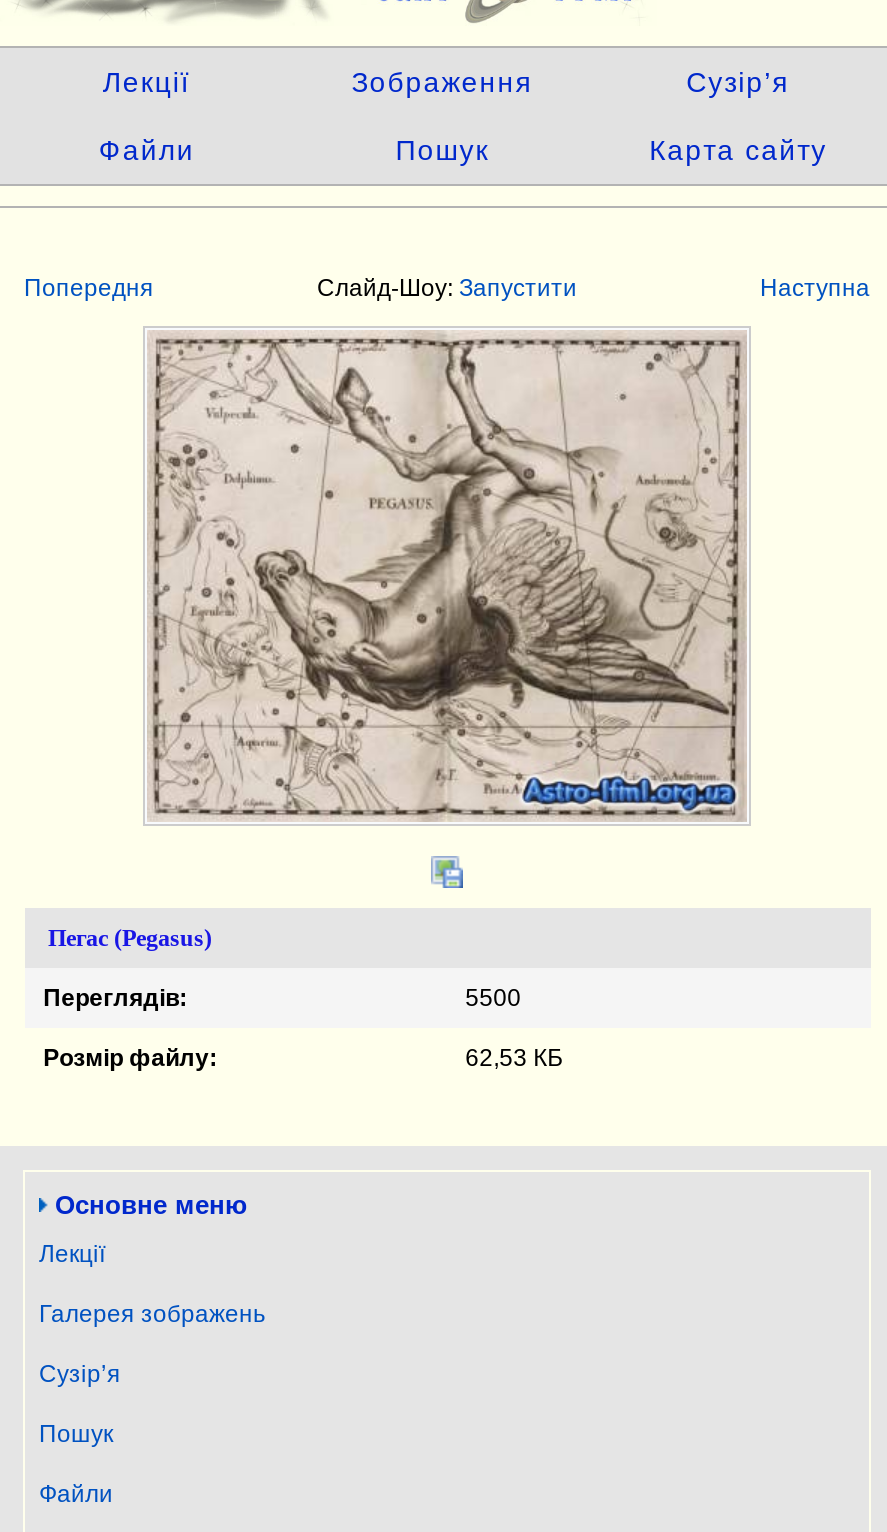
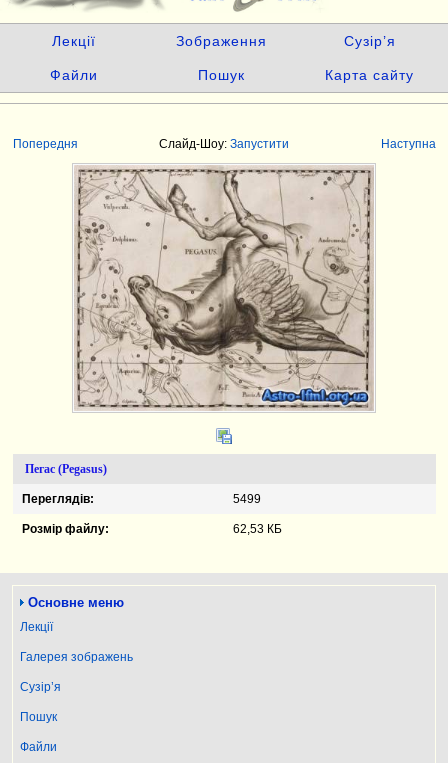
[465,983,521,1011] 5500 -> [233,491,261,505] 5499

